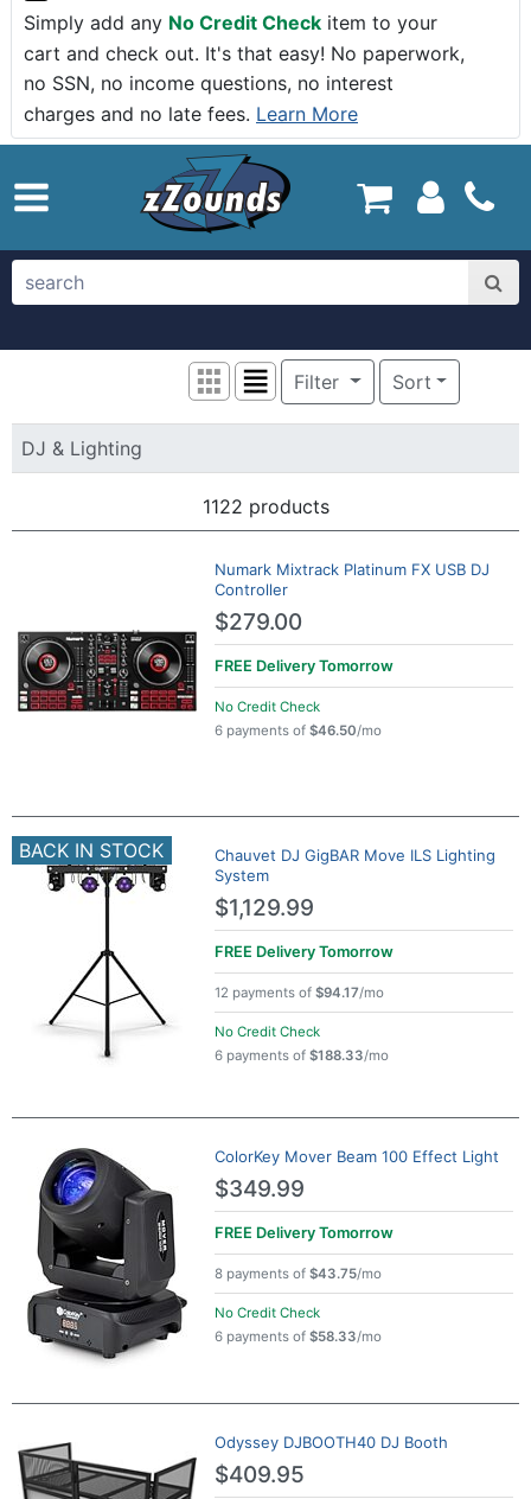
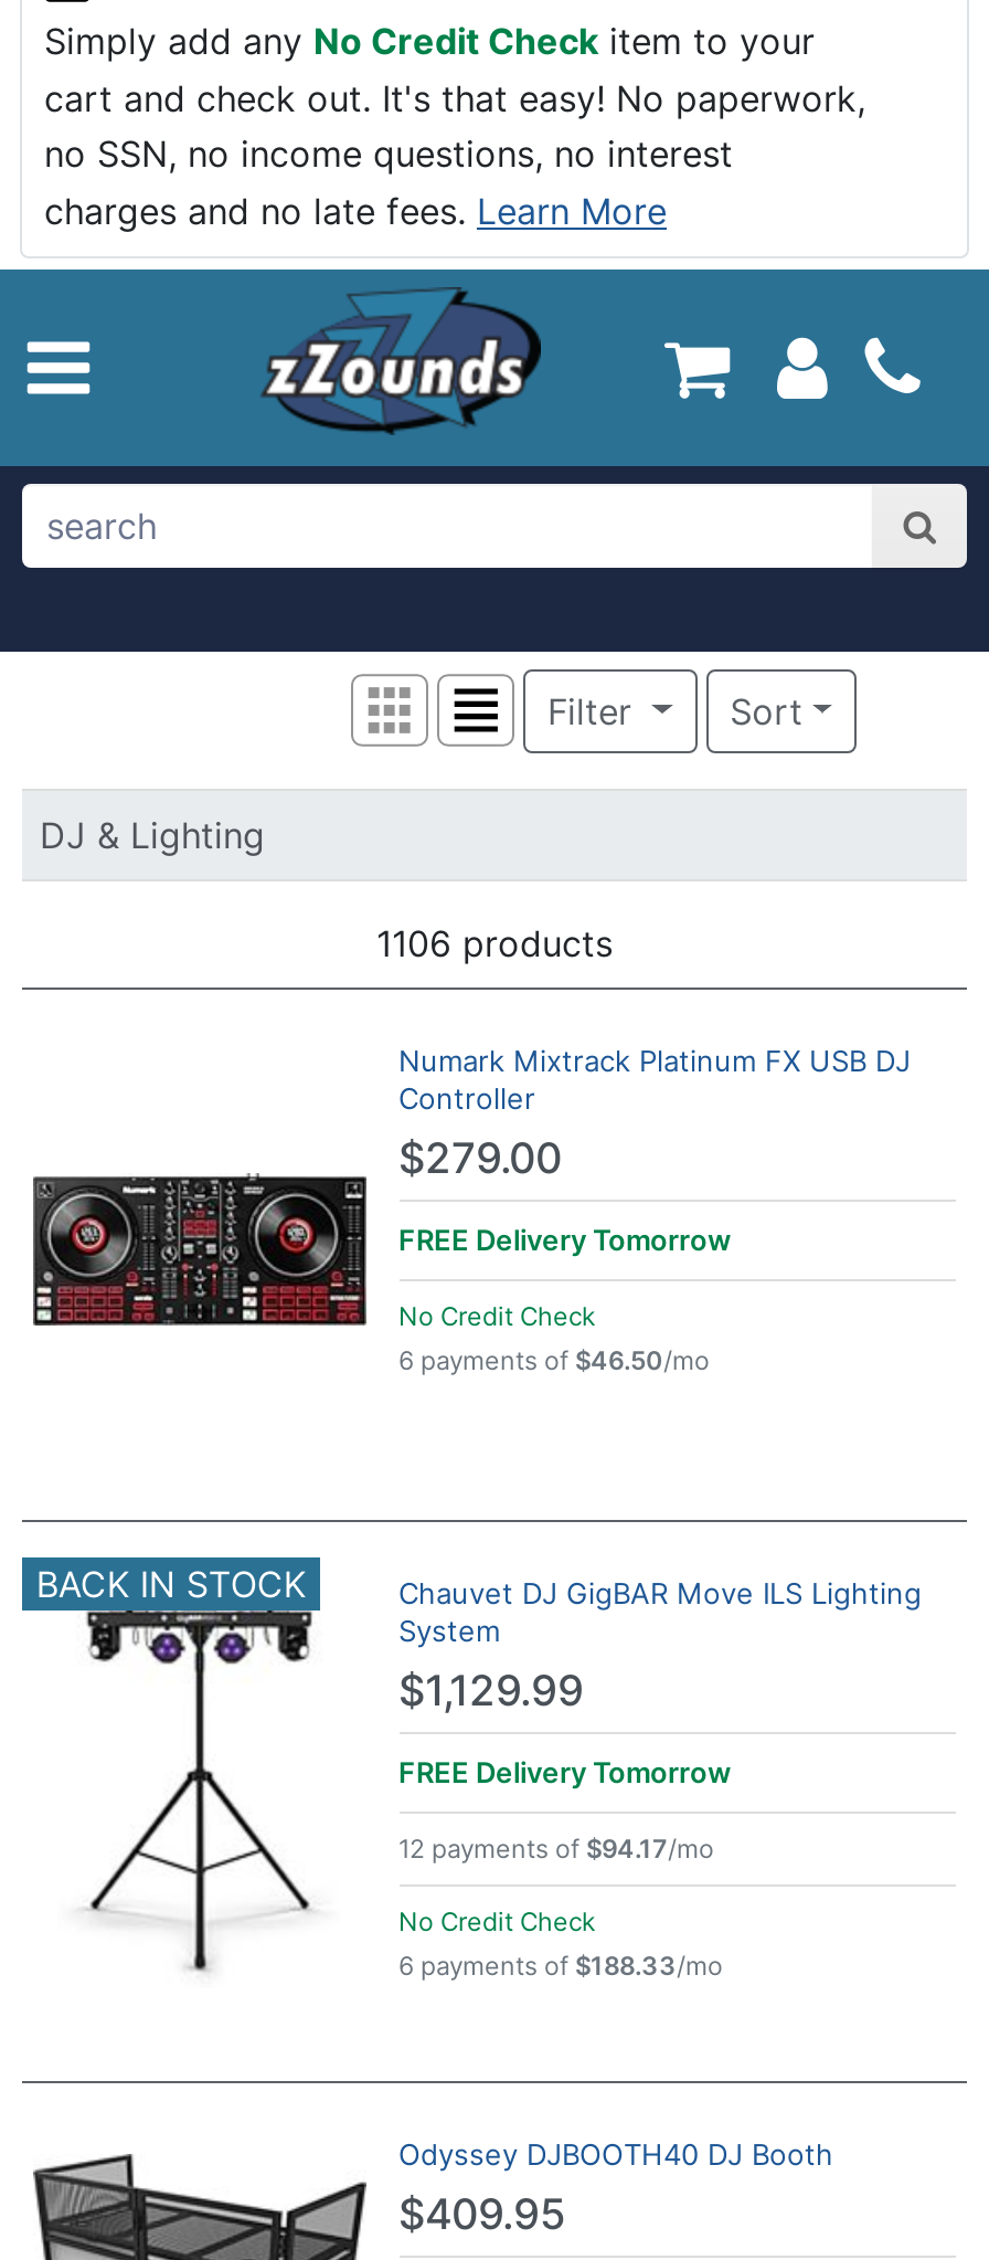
[202,494,329,518] 1122 products -> [376,920,613,965] 1106 products
[26,1146,498,1361] [image] | ColorKey Mover Beam 100 Effect Light | $349.99 | FREE Delivery Tomorrow | 8 payments of $43.75/mo | No Credit Check | 6 payments of $58.33/mo -> none

